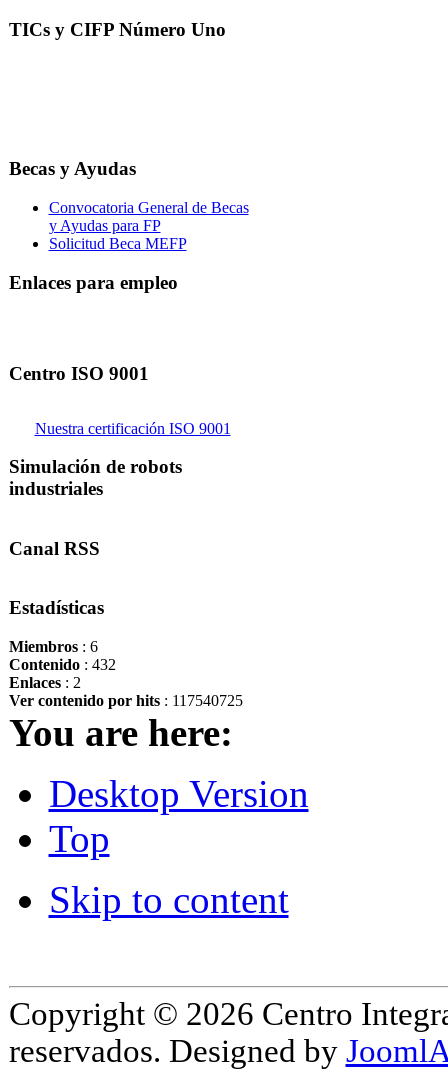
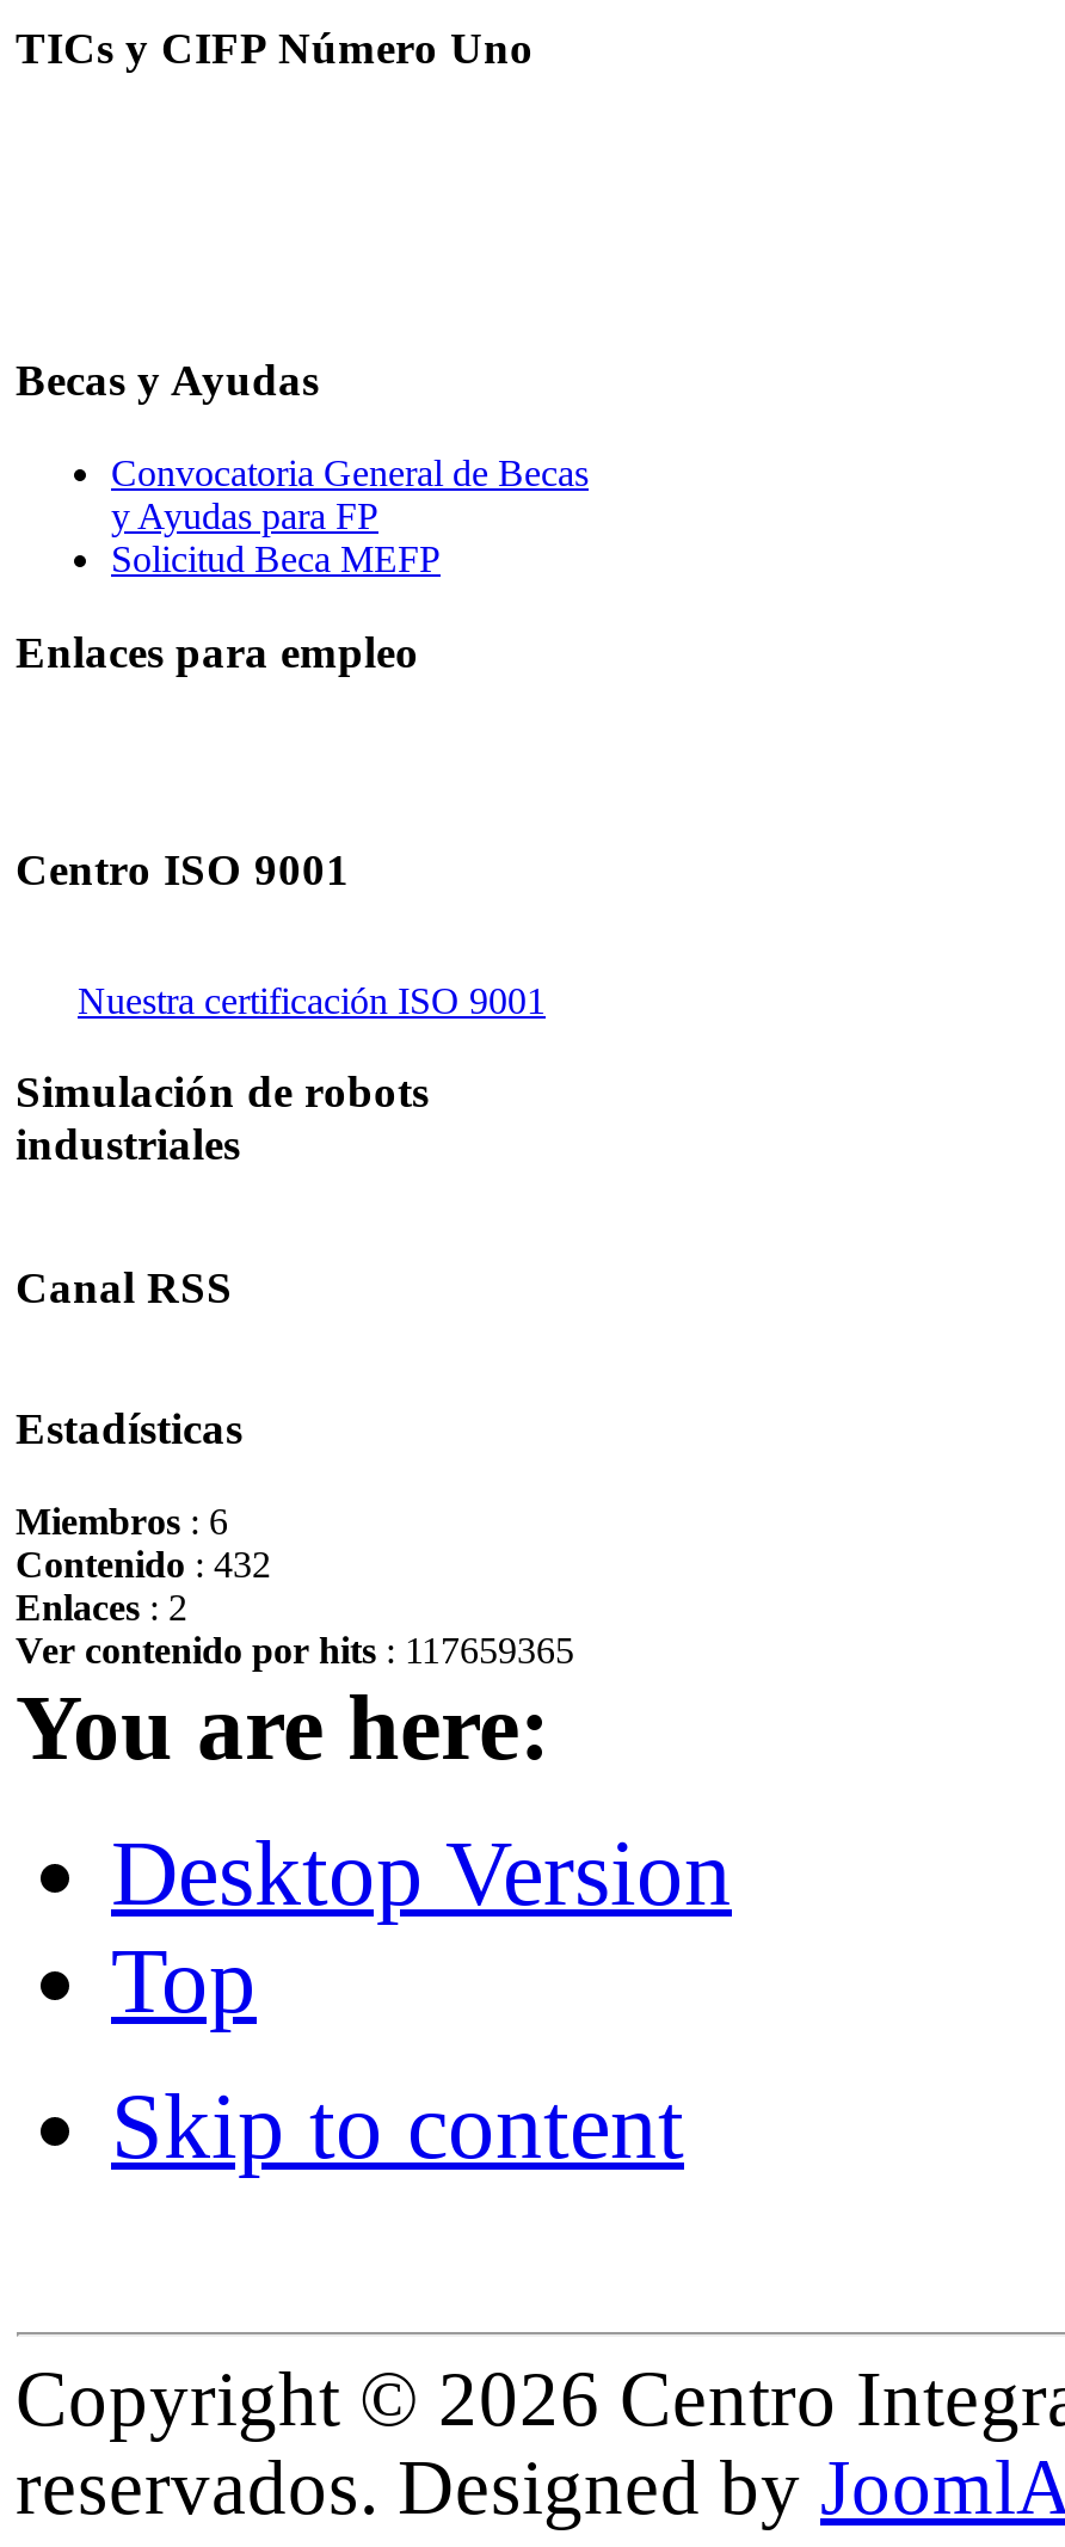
[8,692,242,709] Ver contenido por hits: 117540725 -> [16,1630,574,1671] Ver contenido por hits: 117659365

